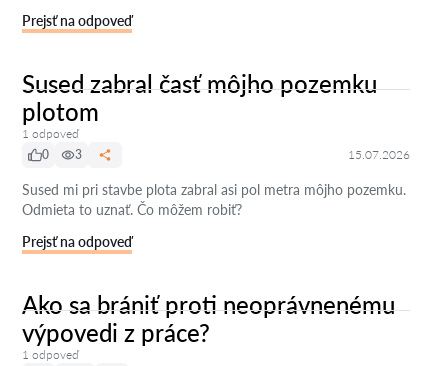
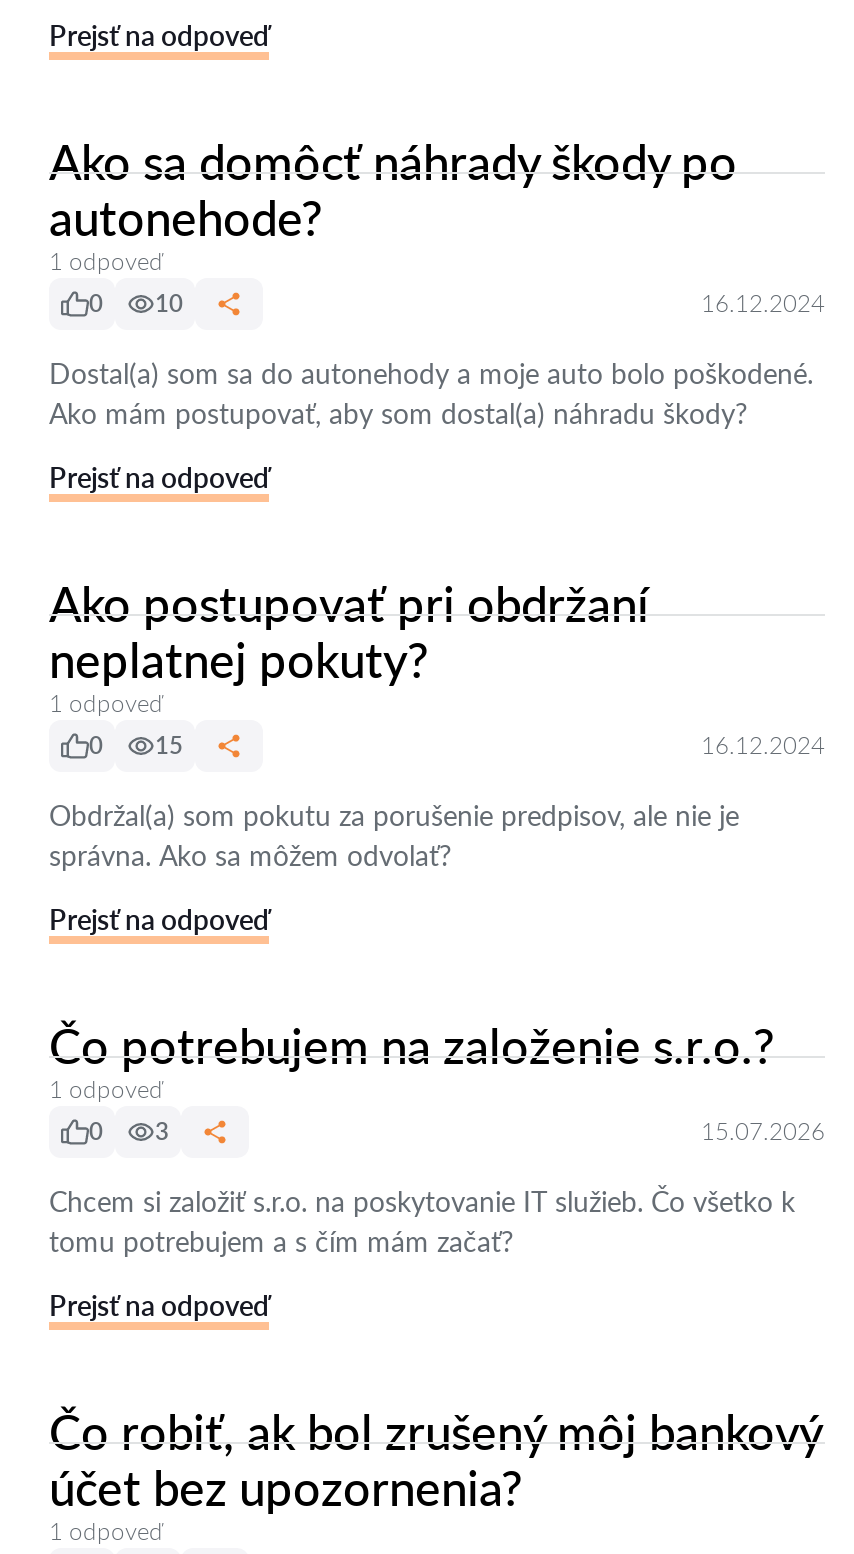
[22,69,377,126] Sused zabral časť môjho pozemku | plotom -> [49,132,825,1074] Ako sa domôcť náhrady škody po | autonehode? | 1 odpoveď | 0 | 10 | 16.12.2024 | Dostal(a) som sa do autonehody a moje auto bolo poškodené. | Ako mám postupovať, aby som dostal(a) náhradu škody? | Prejsť na odpoveď | Ako postupovať pri obdržaní | neplatnej pokuty? | 1 odpoveď | 0 | 15 | 16.12.2024 | Obdržal(a) som pokutu za porušenie predpisov, ale nie je | správna. Ako sa môžem odvolať? | Prejsť na odpoveď | Čo potrebujem na založenie s.r.o.?
[22,181,406,218] Sused mi pri stavbe plota zabral asi pol metra môjho pozemku. | Odmieta to uznať. Čo môžem robiť? -> [49,1184,795,1258] Chcem si založiť s.r.o. na poskytovanie IT služieb. Čo všetko k | tomu potrebujem a s čím mám začať?
[22,290,395,347] Ako sa brániť proti neoprávnenému | výpovedi z práce? -> [49,1402,821,1516] Čo robiť, ak bol zrušený môj bankový | účet bez upozornenia?

